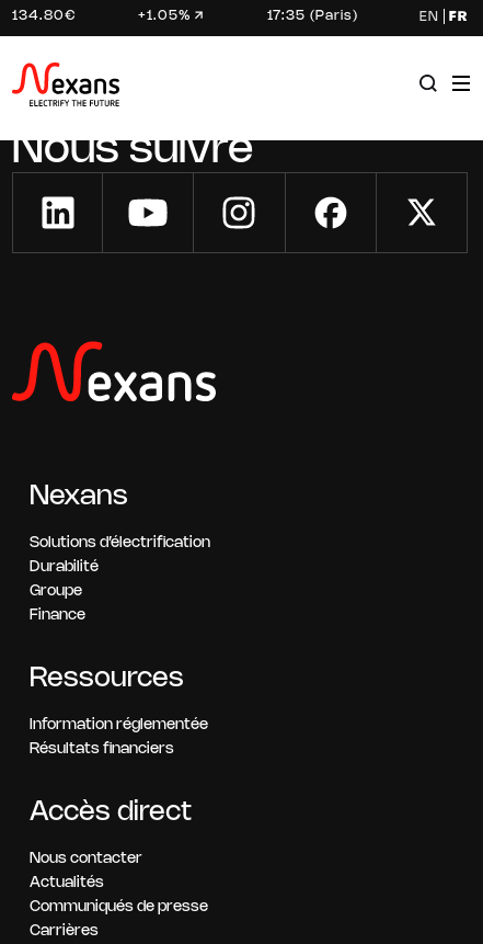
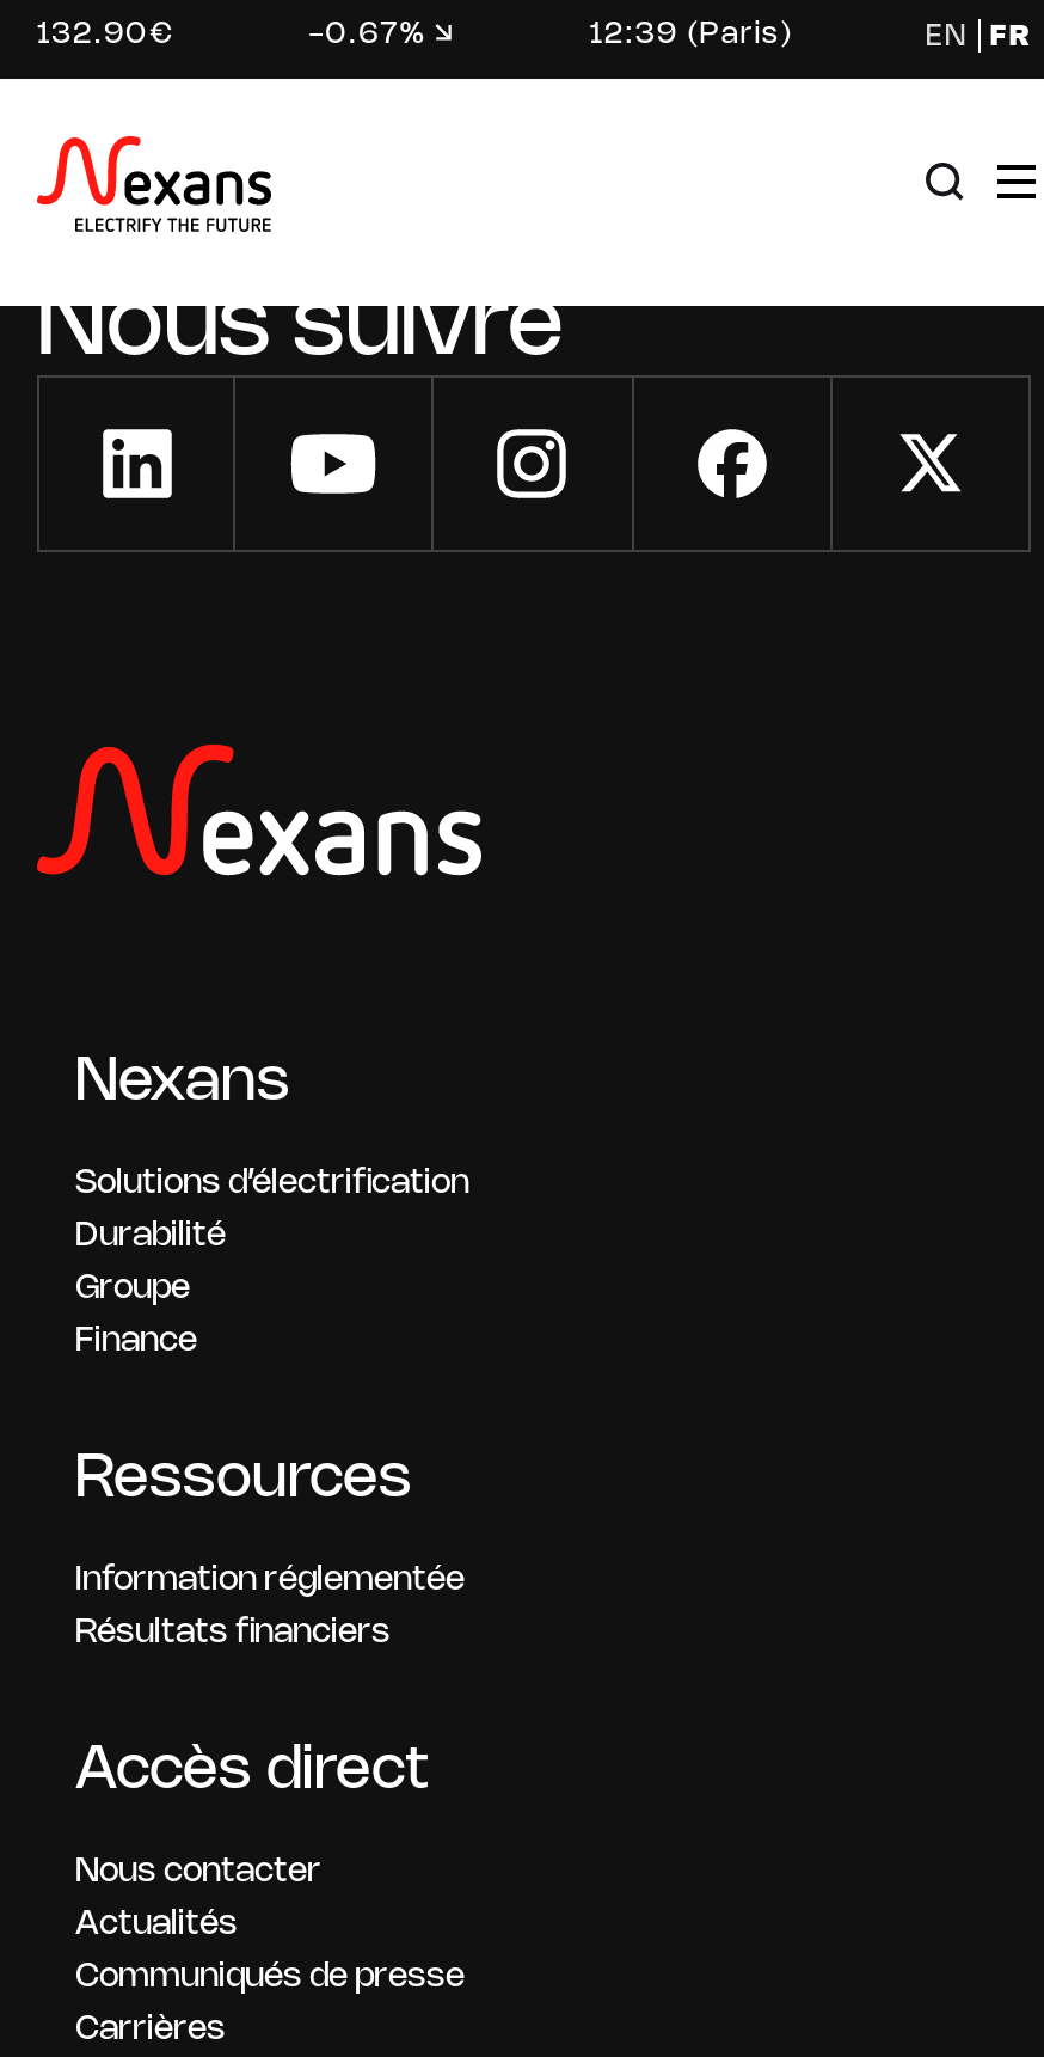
[12,10,77,22] 134.80€ -> [37,22,176,48] 132.90€
[138,10,192,22] +1.05% -> [309,22,428,48] -0.67%
[267,10,358,22] 17:35 (Paris) -> [590,22,793,48] 12:39 (Paris)

